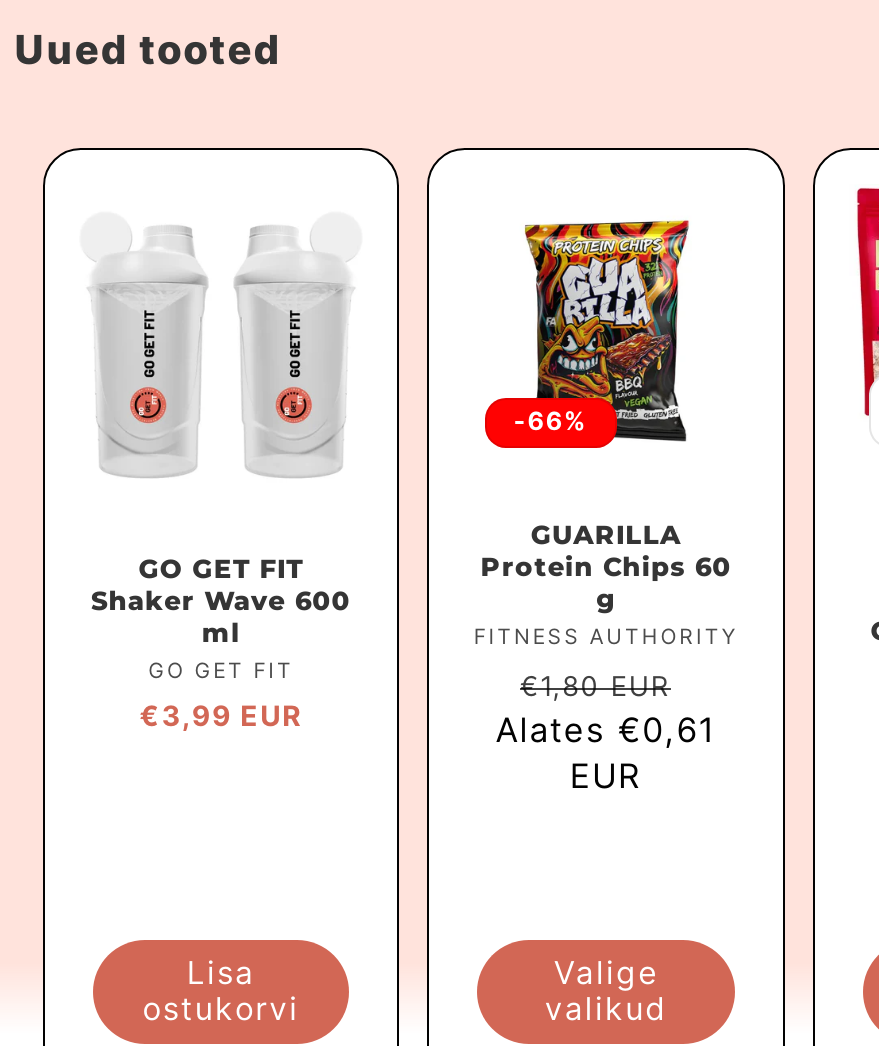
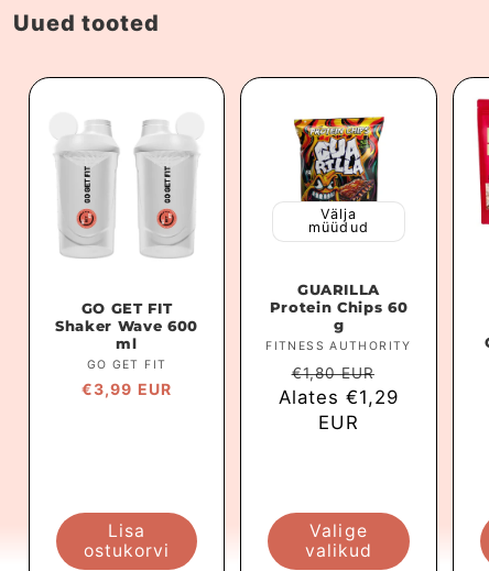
[513,406,588,436] -66% -> [309,206,369,235] Välja | müüdud
[495,711,717,751] Alates €0,61 -> [278,387,399,409] Alates €1,29

